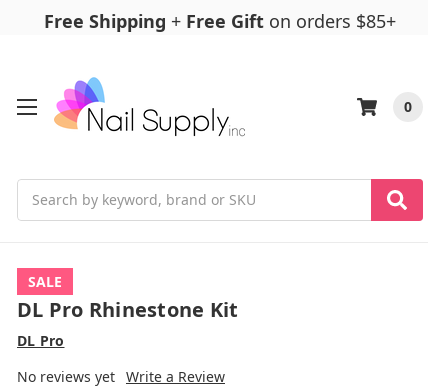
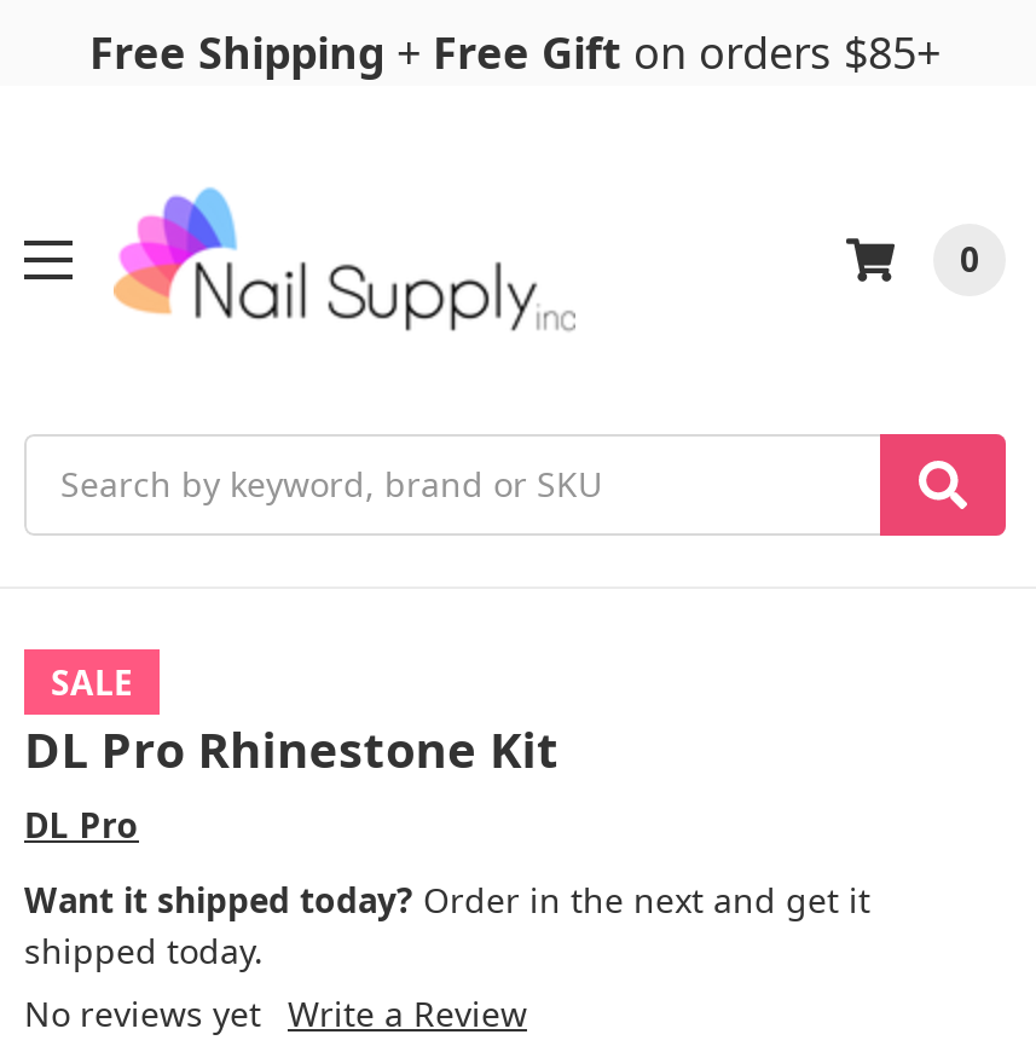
none -> [24,877,870,974] Want it shipped today? Order in the next and get it | shipped today.

